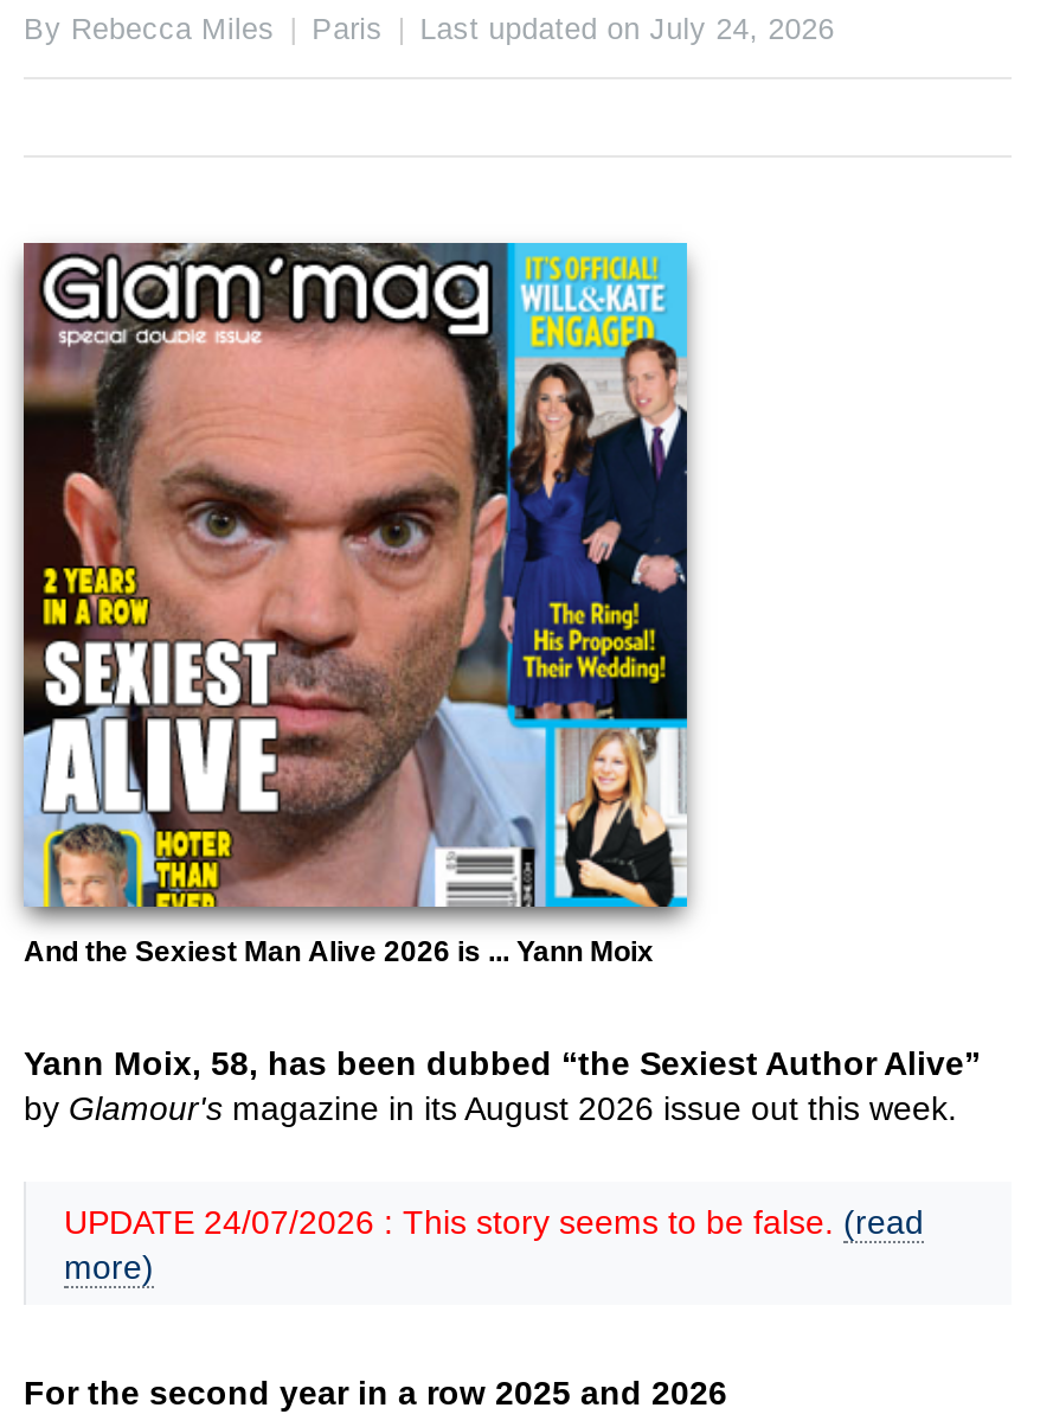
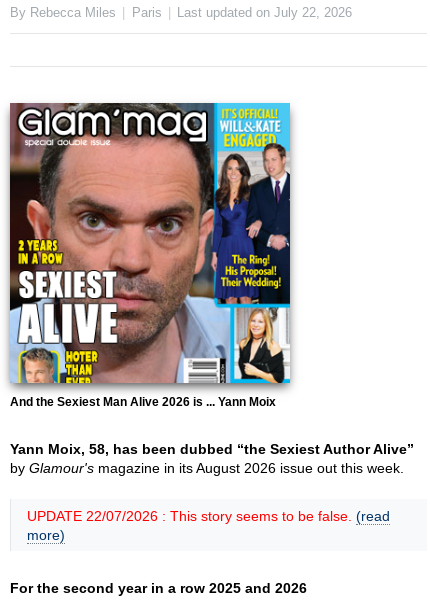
[420,13,834,46] Last updated on July 24, 2026 -> [177,6,352,20] Last updated on July 22, 2026
[64,1203,924,1241] UPDATE 24/07/2026 : This story seems to be false. (read -> [27,508,390,524] UPDATE 22/07/2026 : This story seems to be false. (read

